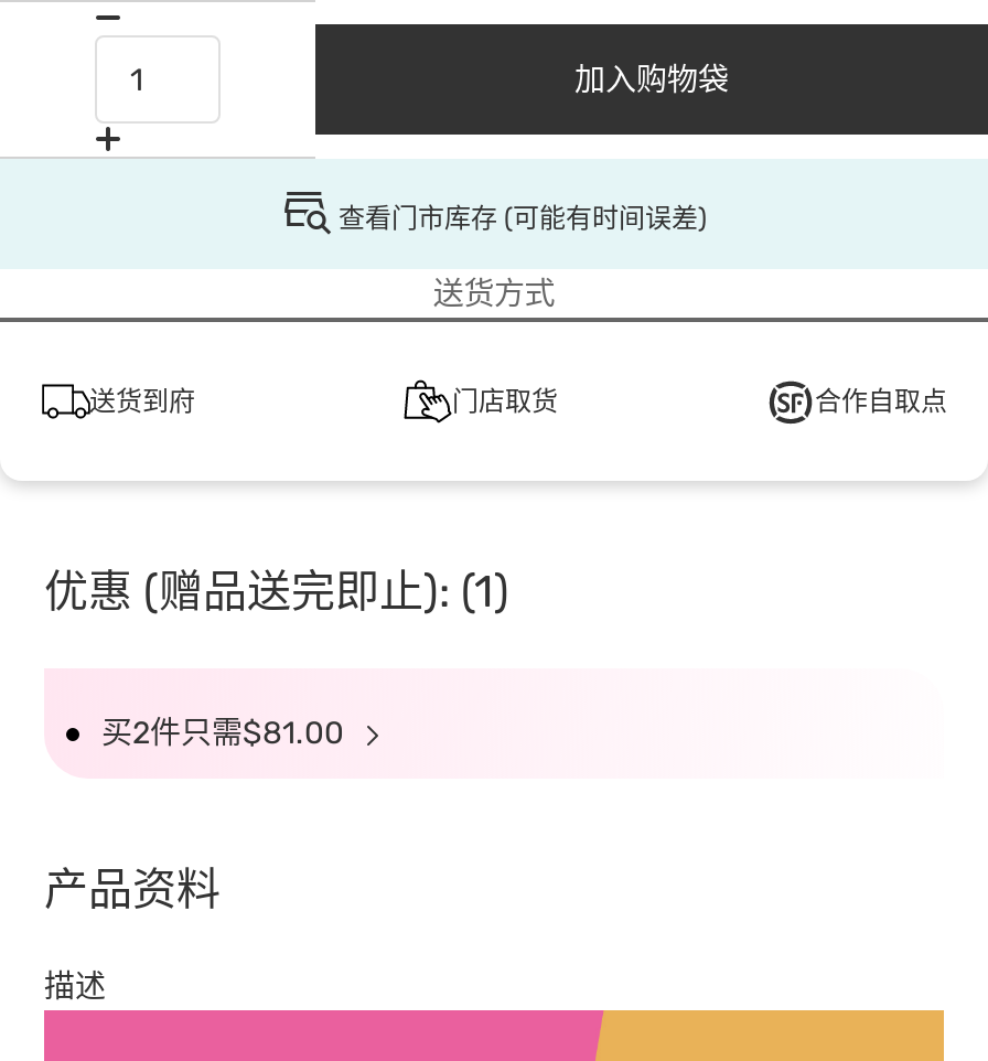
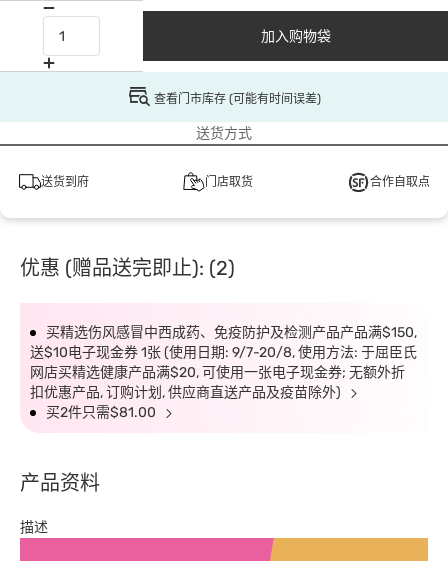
[44,565,509,618] 优惠 (赠品送完即止): (1) -> [20,256,417,401] 优惠 (赠品送完即止): (2) | 买精选伤风感冒中西成药、免疫防护及检测产品产品满$150, | 送$10电子现金券 1张 (使用日期: 9/7-20/8, 使用方法: 于屈臣氏 | 网店买精选健康产品满$20, 可使用一张电子现金券; 无额外折 | 扣优惠产品, 订购计划, 供应商直送产品及疫苗除外)

